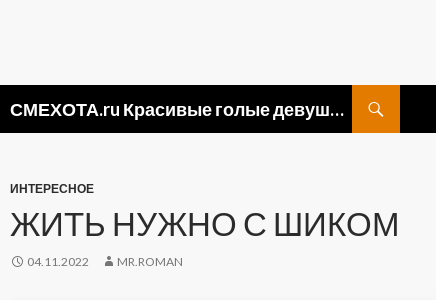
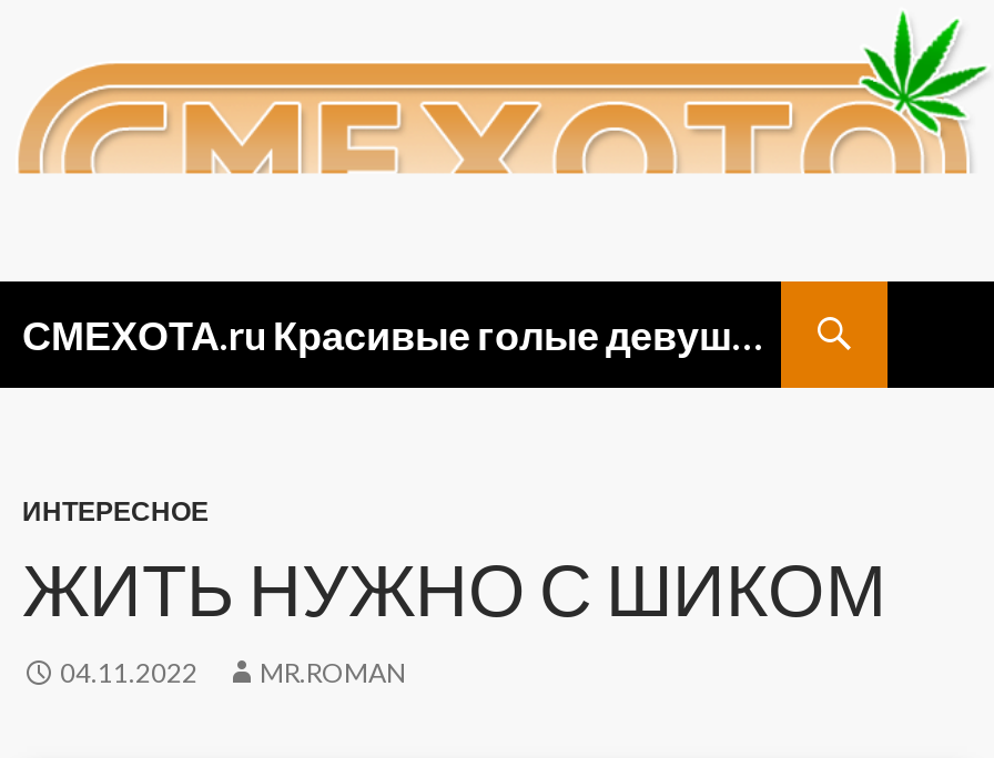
none -> [18,11,987,175] [image]

